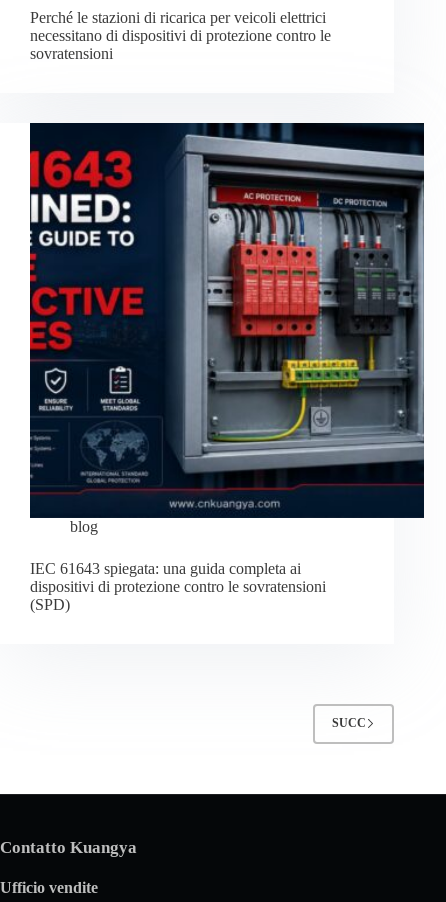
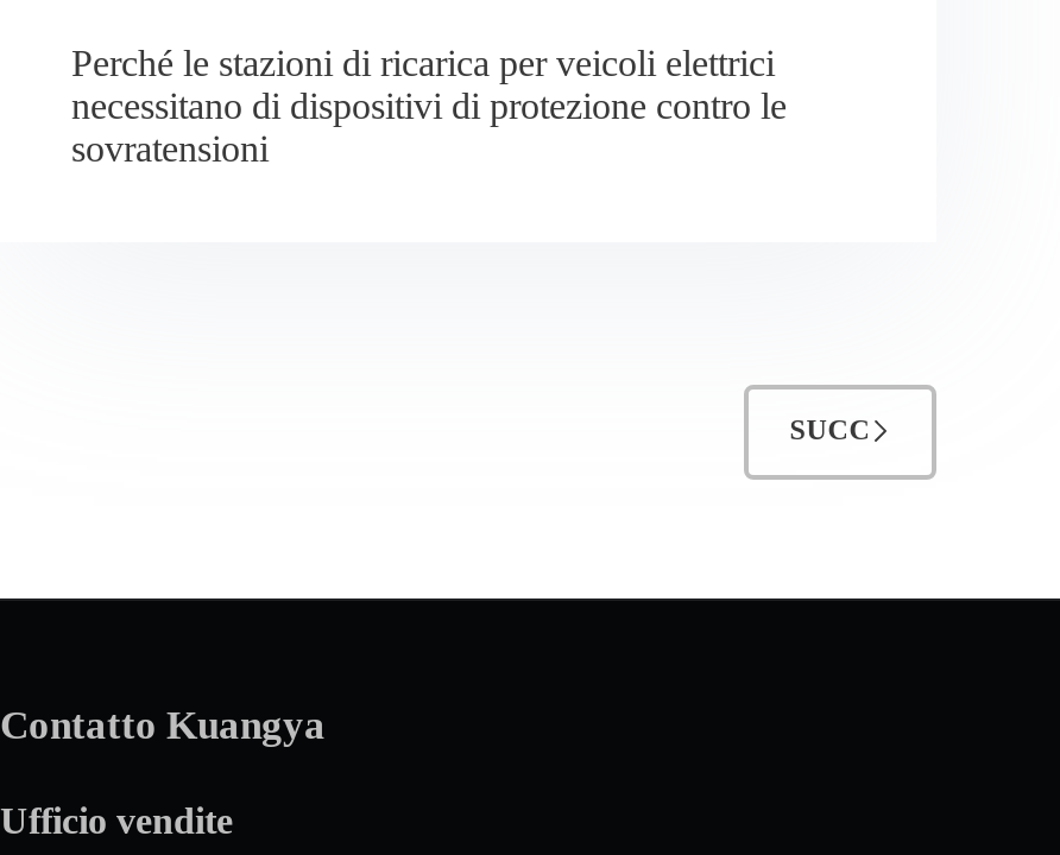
[29,122,425,612] [image] | blog | IEC 61643 spiegata: una guida completa ai | dispositivi di protezione contro le sovratensioni | (SPD) -> none

